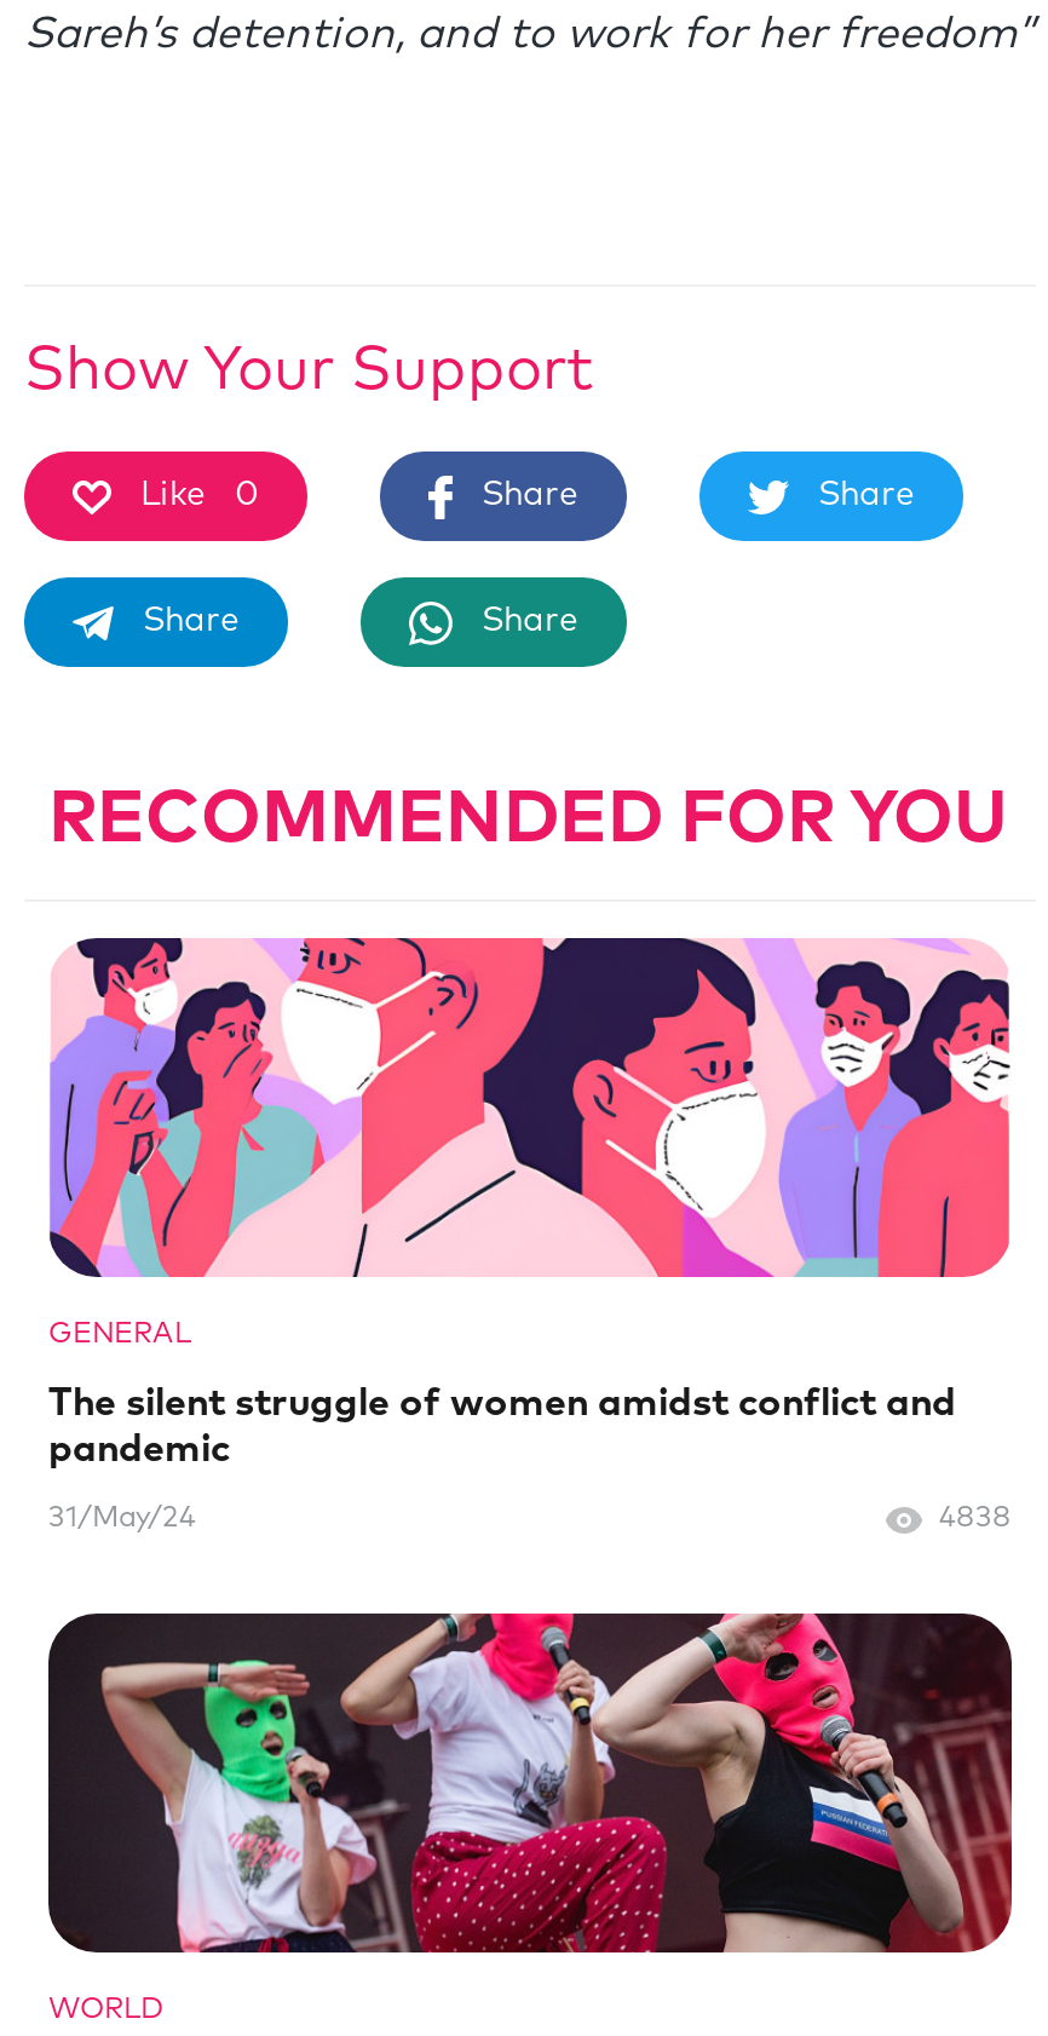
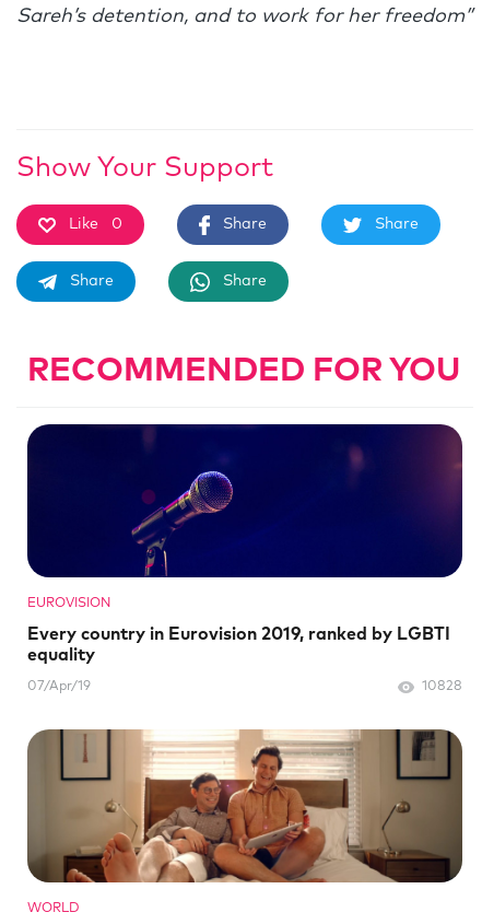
[48,936,1012,1350] [image] | GENERAL -> [26,423,463,610] [image] | EUROVISION
[48,1384,956,1468] The silent struggle of women amidst conflict and | pandemic -> [27,625,450,664] Every country in Eurovision 2019, ranked by LGBTI | equality
[48,1505,1012,1534] 31/May/24 | 4838 -> [27,680,462,693] 07/Apr/19 | 10828
[48,1611,1012,1955] [image] -> [27,728,462,884] [image]

